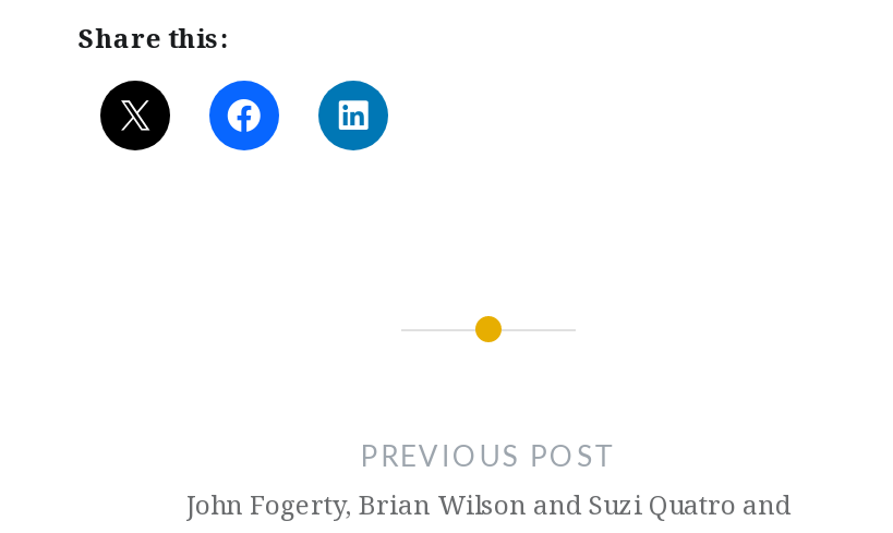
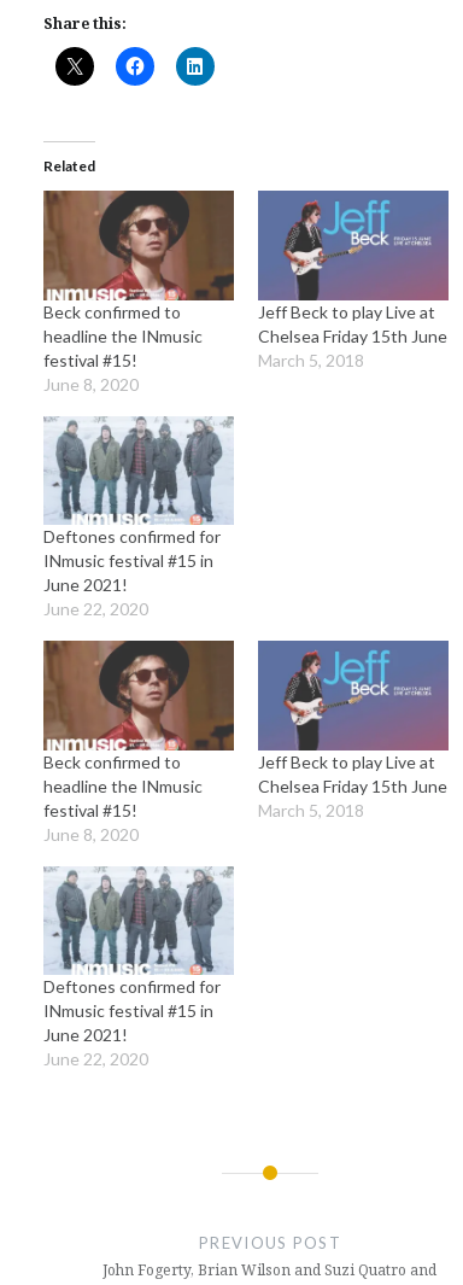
none -> [42,189,235,394] [image] | Beck confirmed to | headline the INmusic | festival #15! | June 8, 2020
none -> [42,639,235,844] [image] | Beck confirmed to | headline the INmusic | festival #15! | June 8, 2020
none -> [43,157,95,176] Related
none -> [43,415,234,619] [image] | Deftones confirmed for | INmusic festival #15 in | June 2021! | June 22, 2020
none -> [43,865,234,1069] [image] | Deftones confirmed for | INmusic festival #15 in | June 2021! | June 22, 2020
none -> [257,189,450,370] [image] | Jeff Beck to play Live at | Chelsea Friday 15th June | March 5, 2018
none -> [257,639,450,820] [image] | Jeff Beck to play Live at | Chelsea Friday 15th June | March 5, 2018

